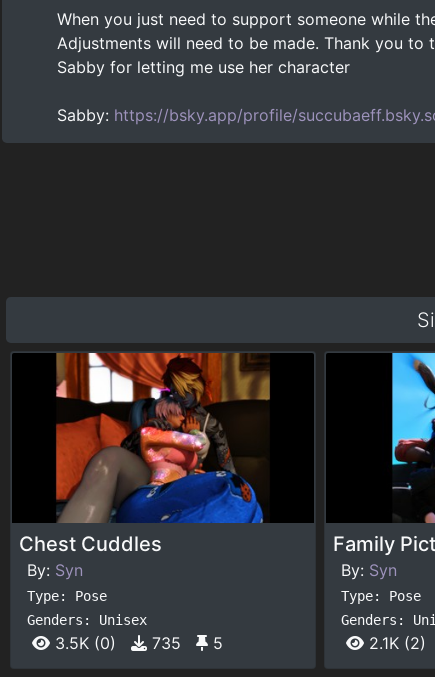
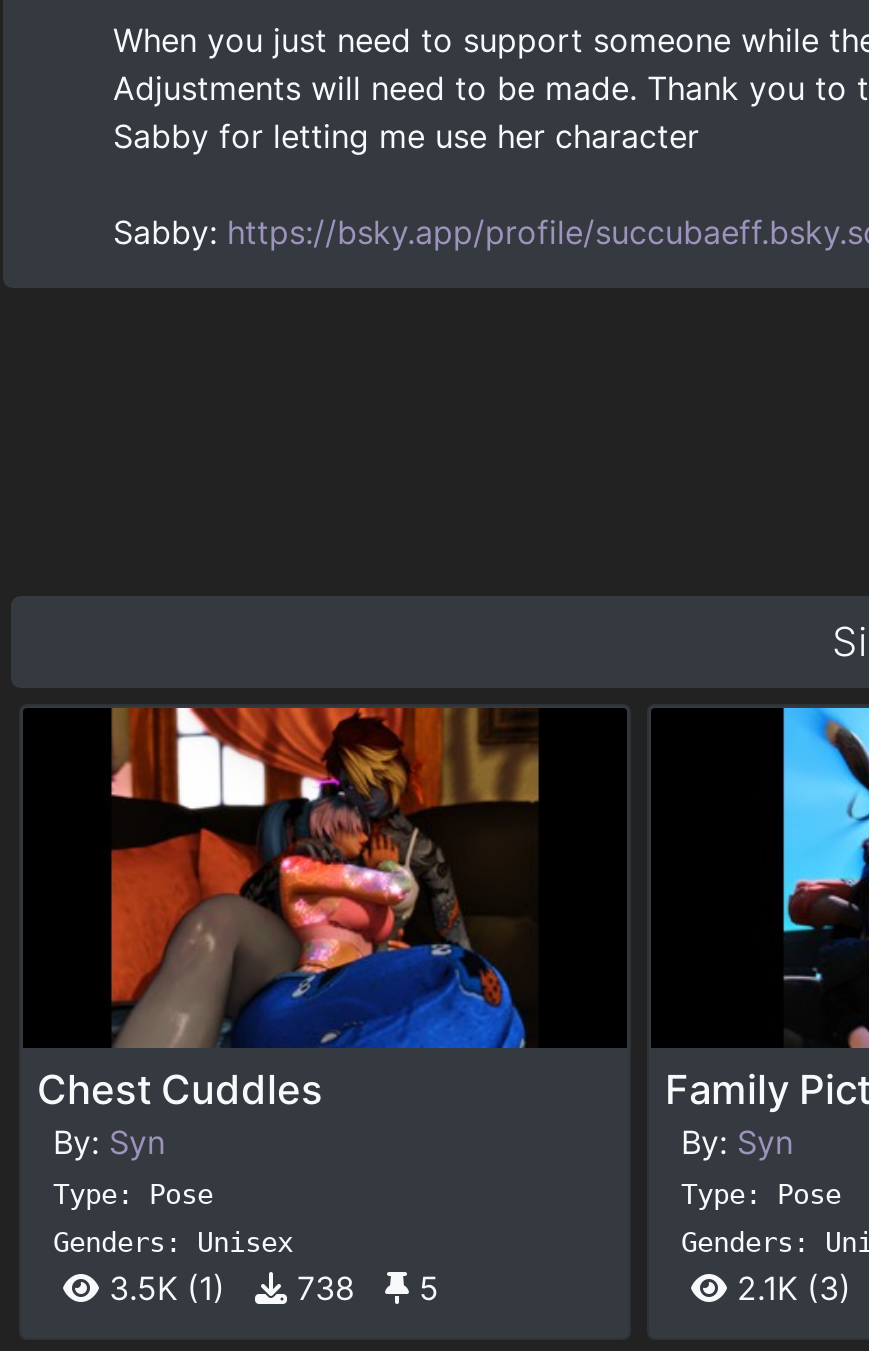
[50,633,116,653] 3.5K (0) -> [99,1269,225,1309] 3.5K (1)
[147,633,181,653] 735 -> [287,1269,355,1309] 738
[364,633,426,653] 2.1K (2) -> [727,1269,851,1309] 2.1K (3)

